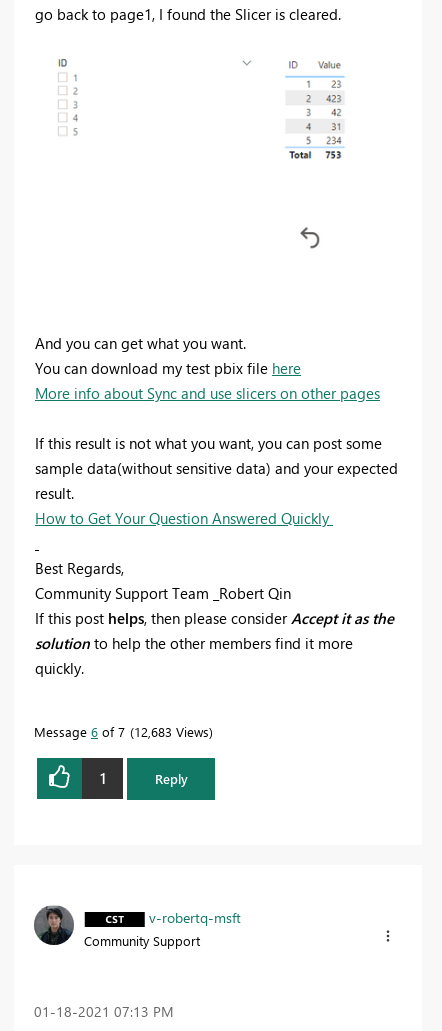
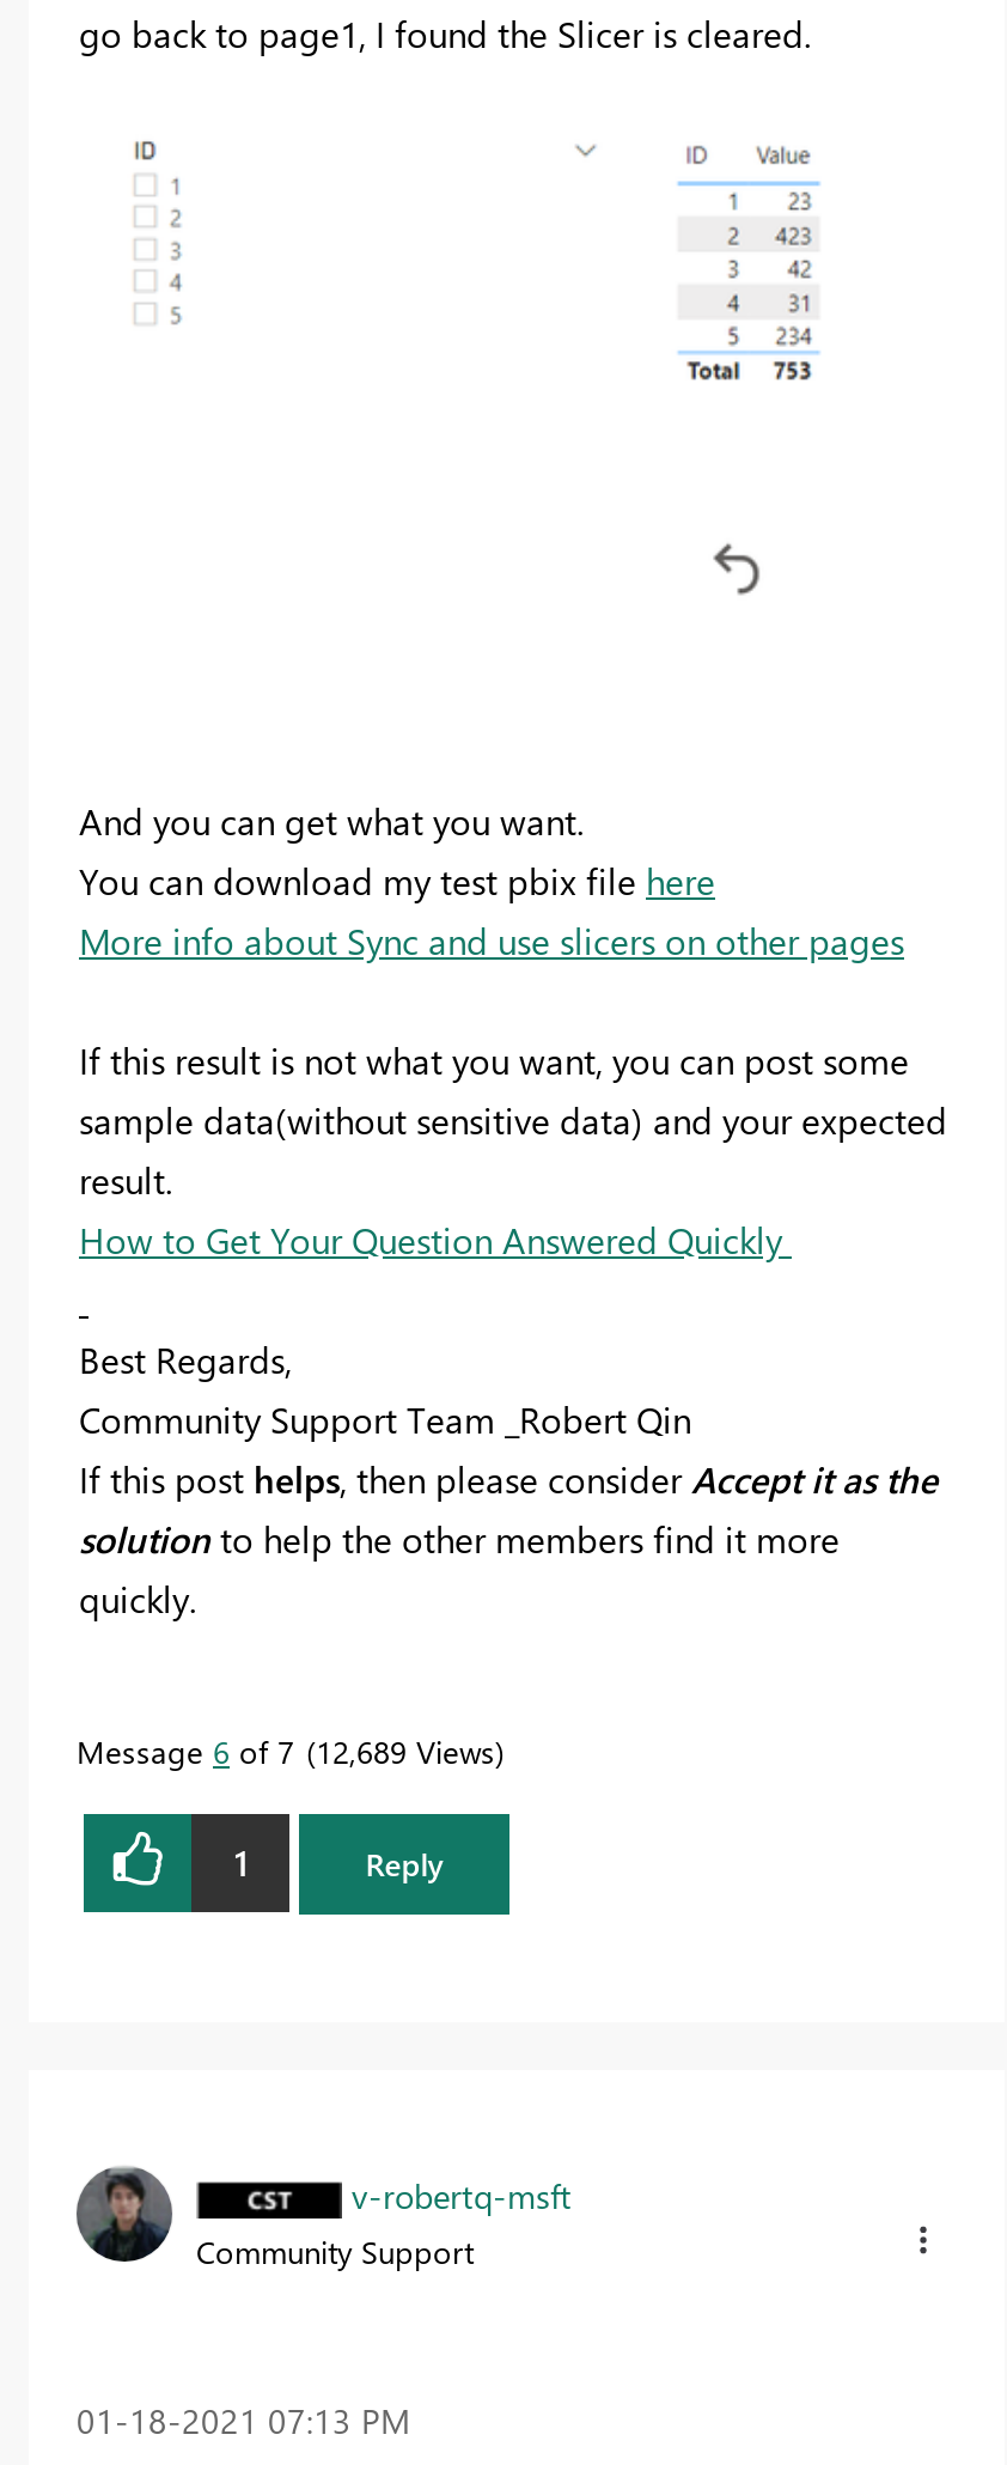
[34,723,209,740] Message 6 of 7 12,683 Views -> [77,1729,495,1770] Message 6 of 7 12,689 Views

